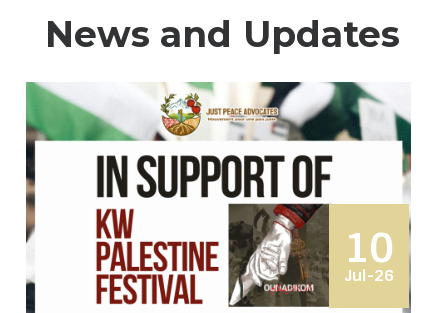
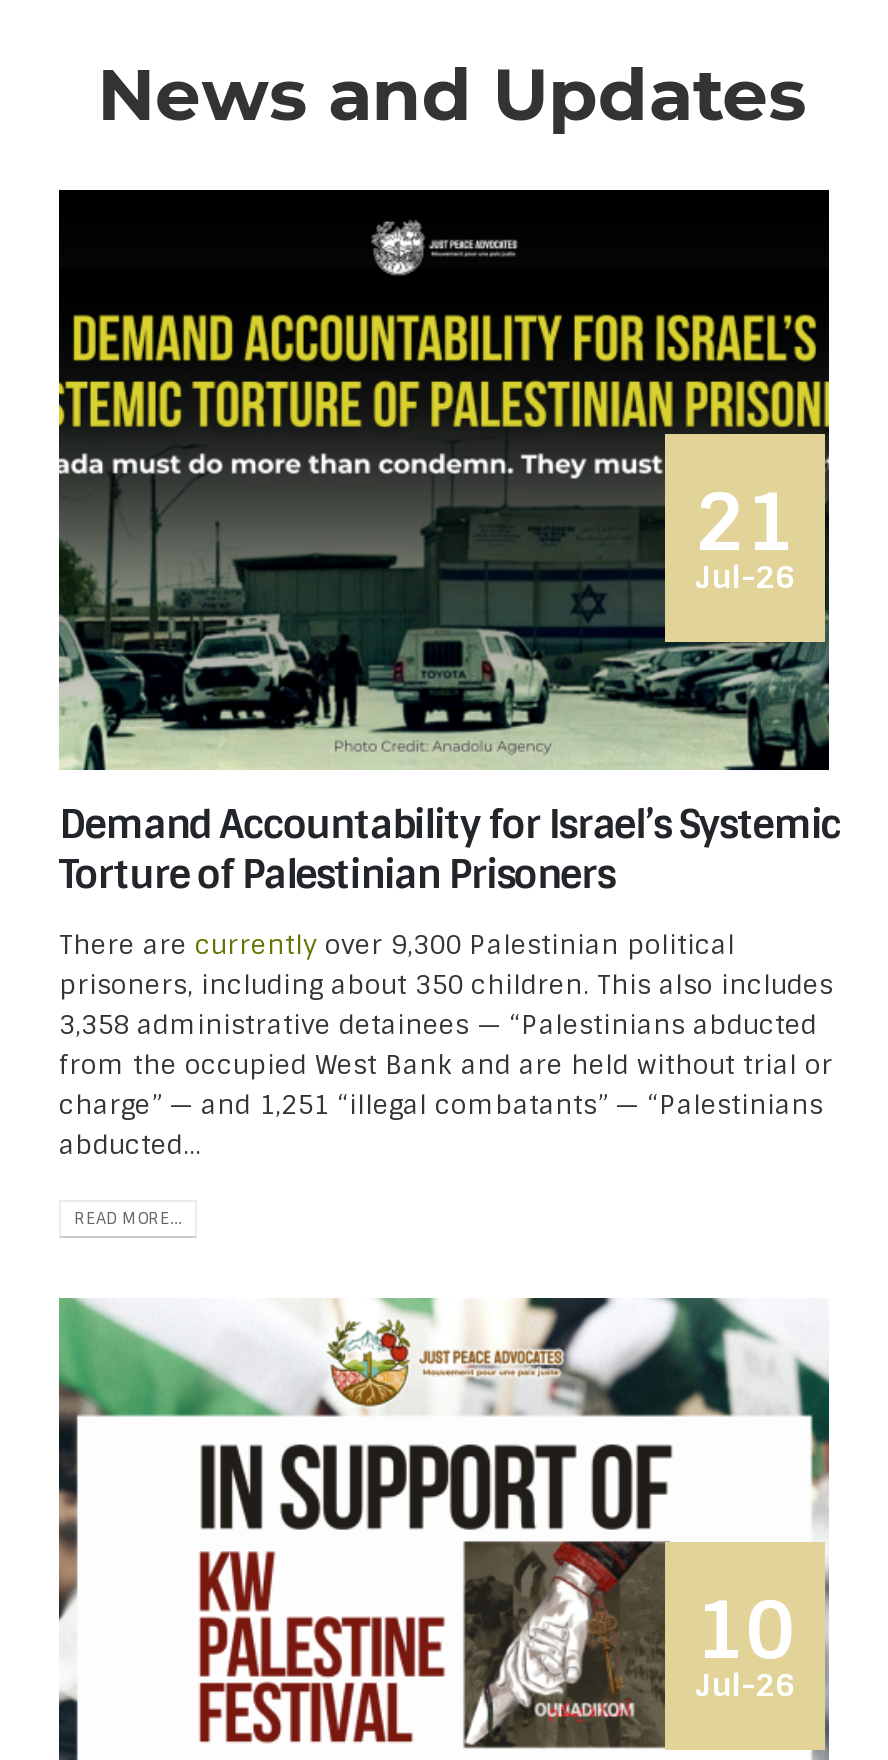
none -> [57,188,831,772] [image] | 21 | Jul-26
none -> [59,799,841,1229] Demand Accountability for Israel’s Systemic | Torture of Palestinian Prisoners | There are currently over 9,300 Palestinian political | prisoners, including about 350 children. This also includes | 3,358 administrative detainees — “Palestinians abducted | from the occupied West Bank and are held without trial or | charge” — and 1,251 “illegal combatants” — “Palestinians | abducted... | READ MORE...

